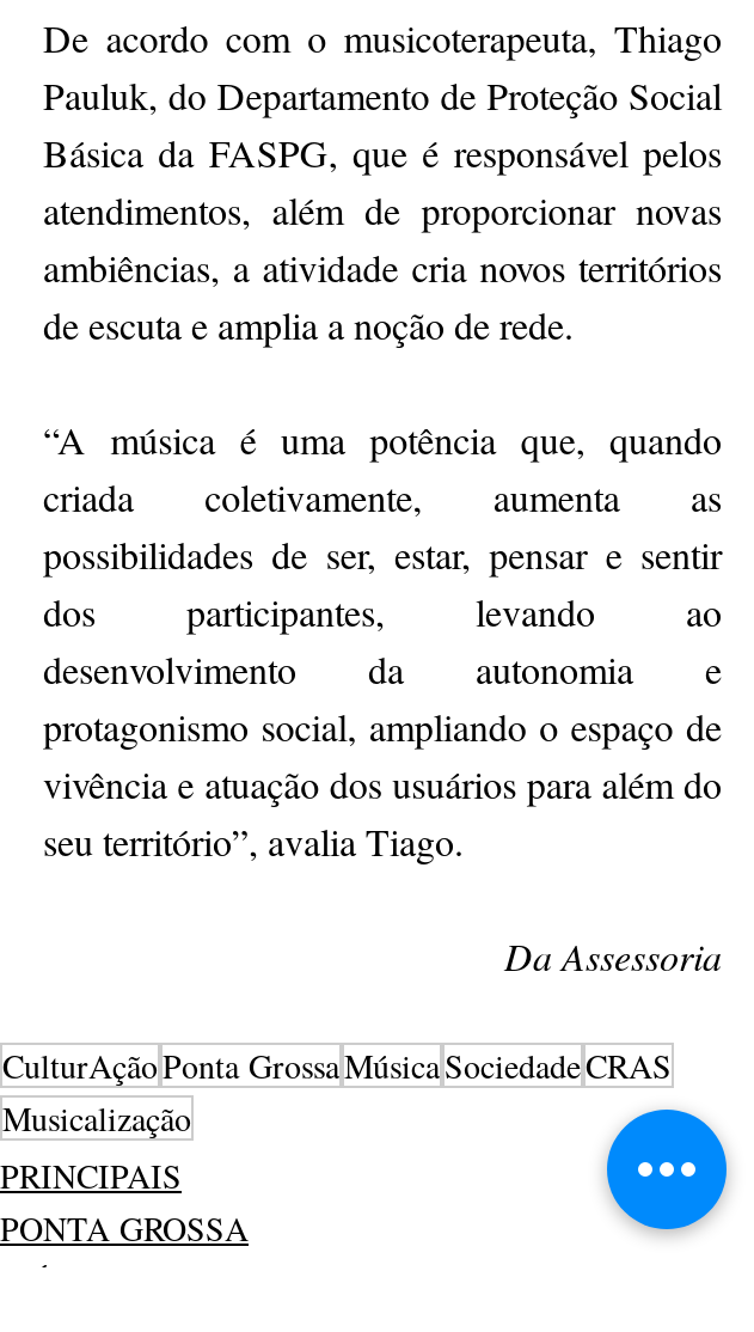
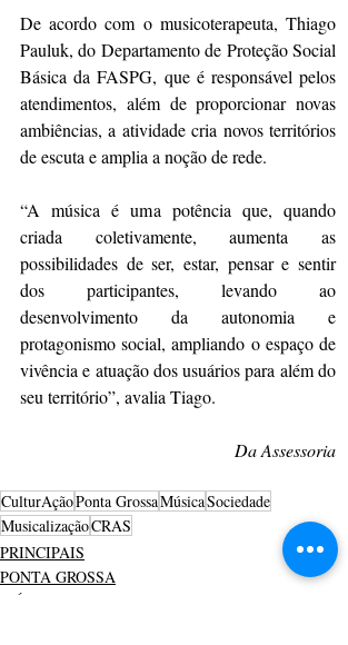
[2,1042,672,1140] CulturAção Ponta Grossa Música Sociedade CRAS | Musicalização -> [1,490,270,536] CulturAção Ponta Grossa Música Sociedade | Musicalização CRAS

